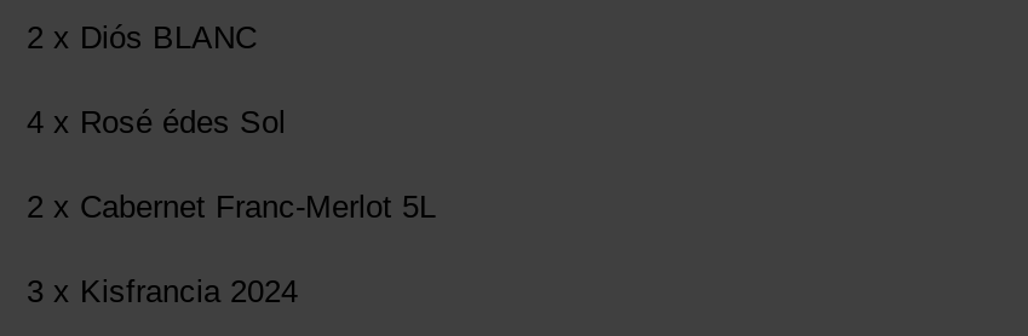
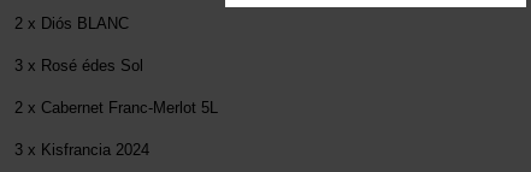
[27,103,286,139] 4 x Rosé édes Sol -> [14,56,143,74] 3 x Rosé édes Sol

